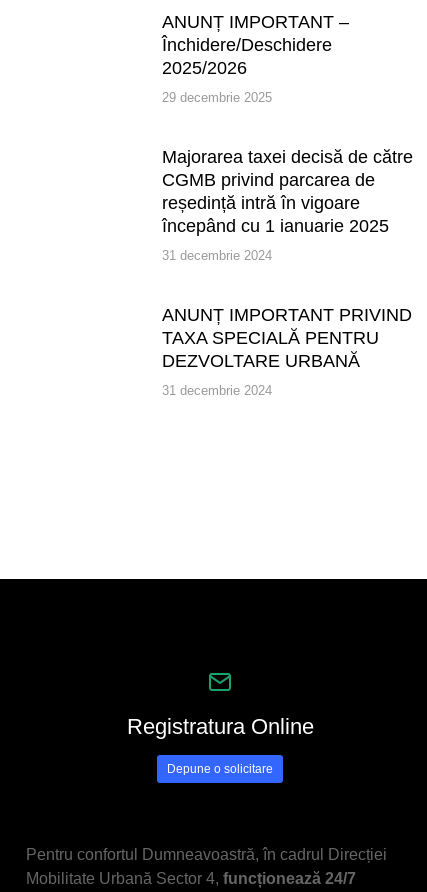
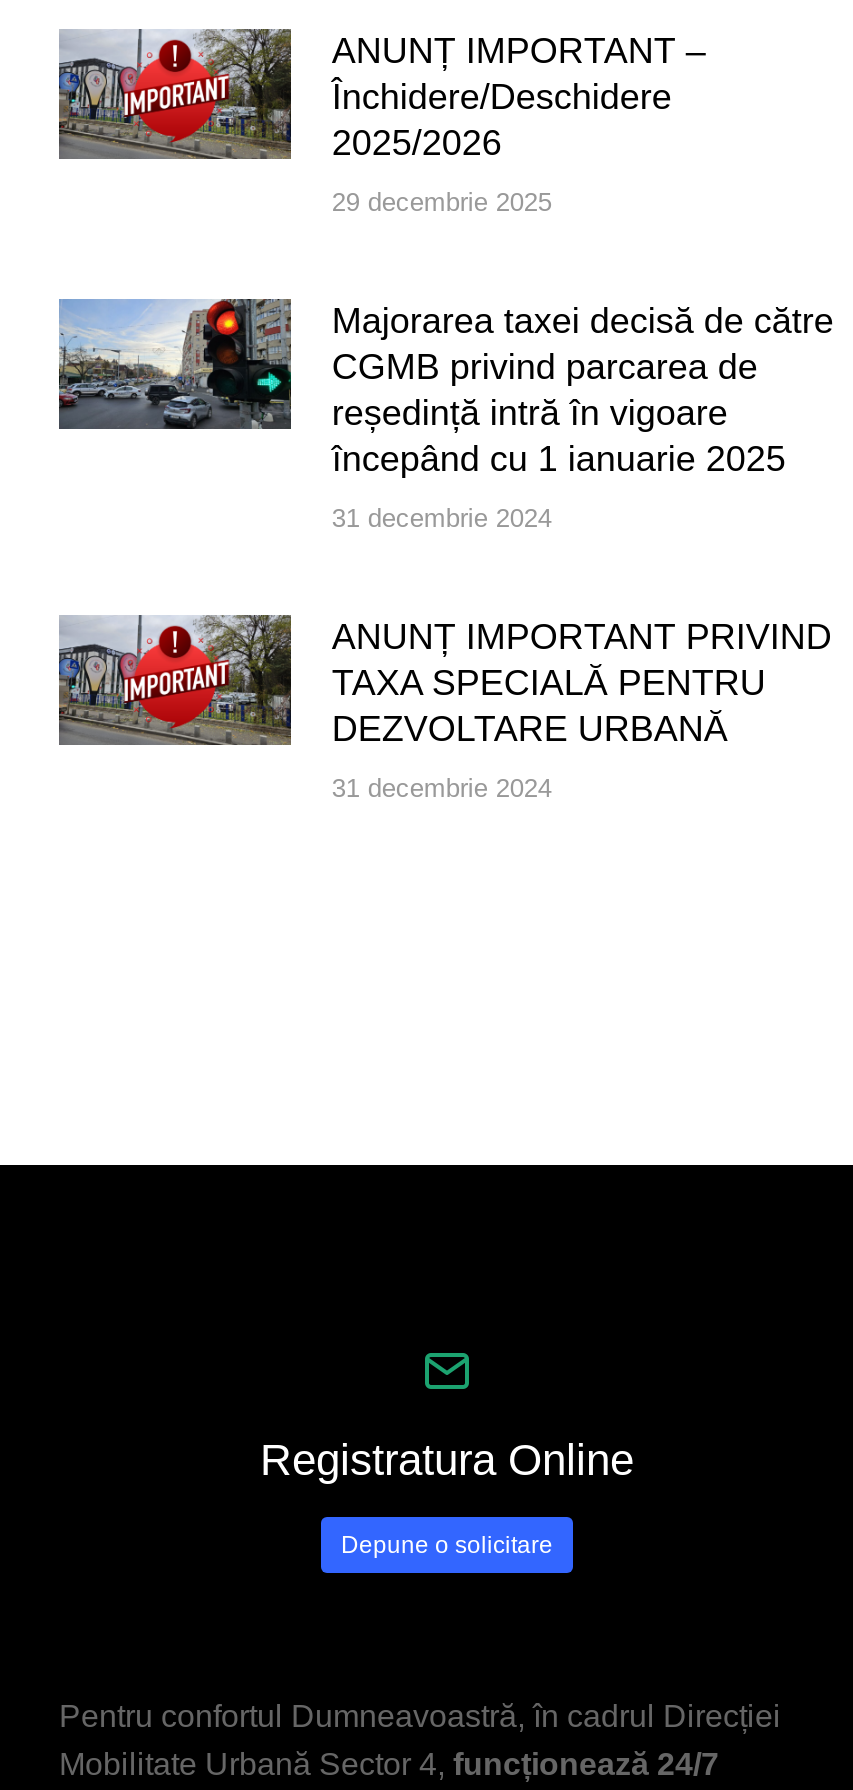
none -> [57,26,293,162] [image]
none -> [57,296,293,432] [image]
none -> [57,612,293,748] [image]

